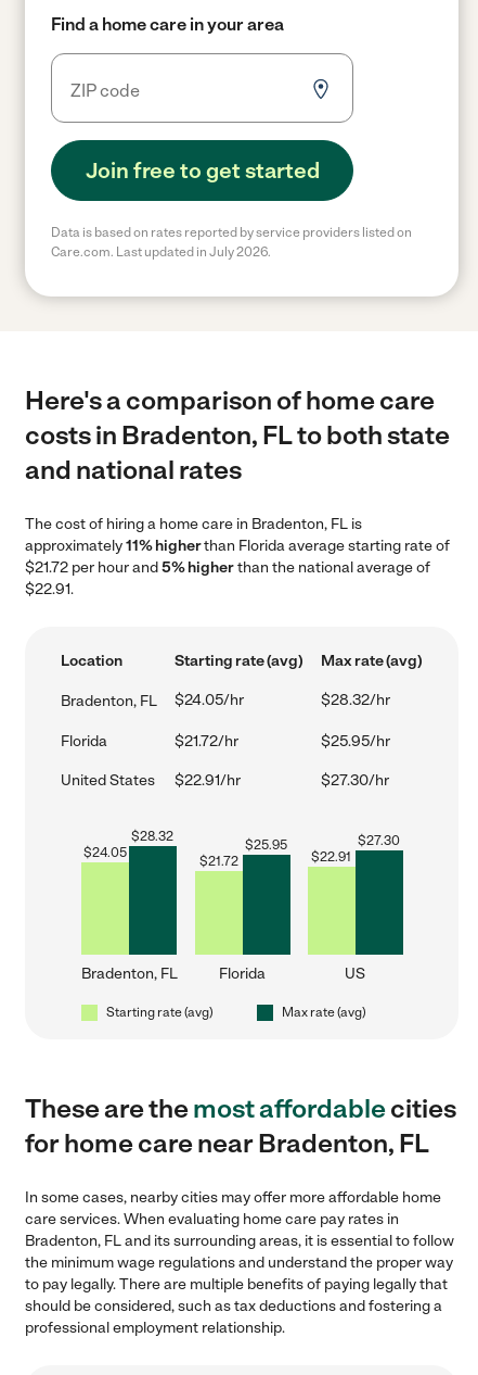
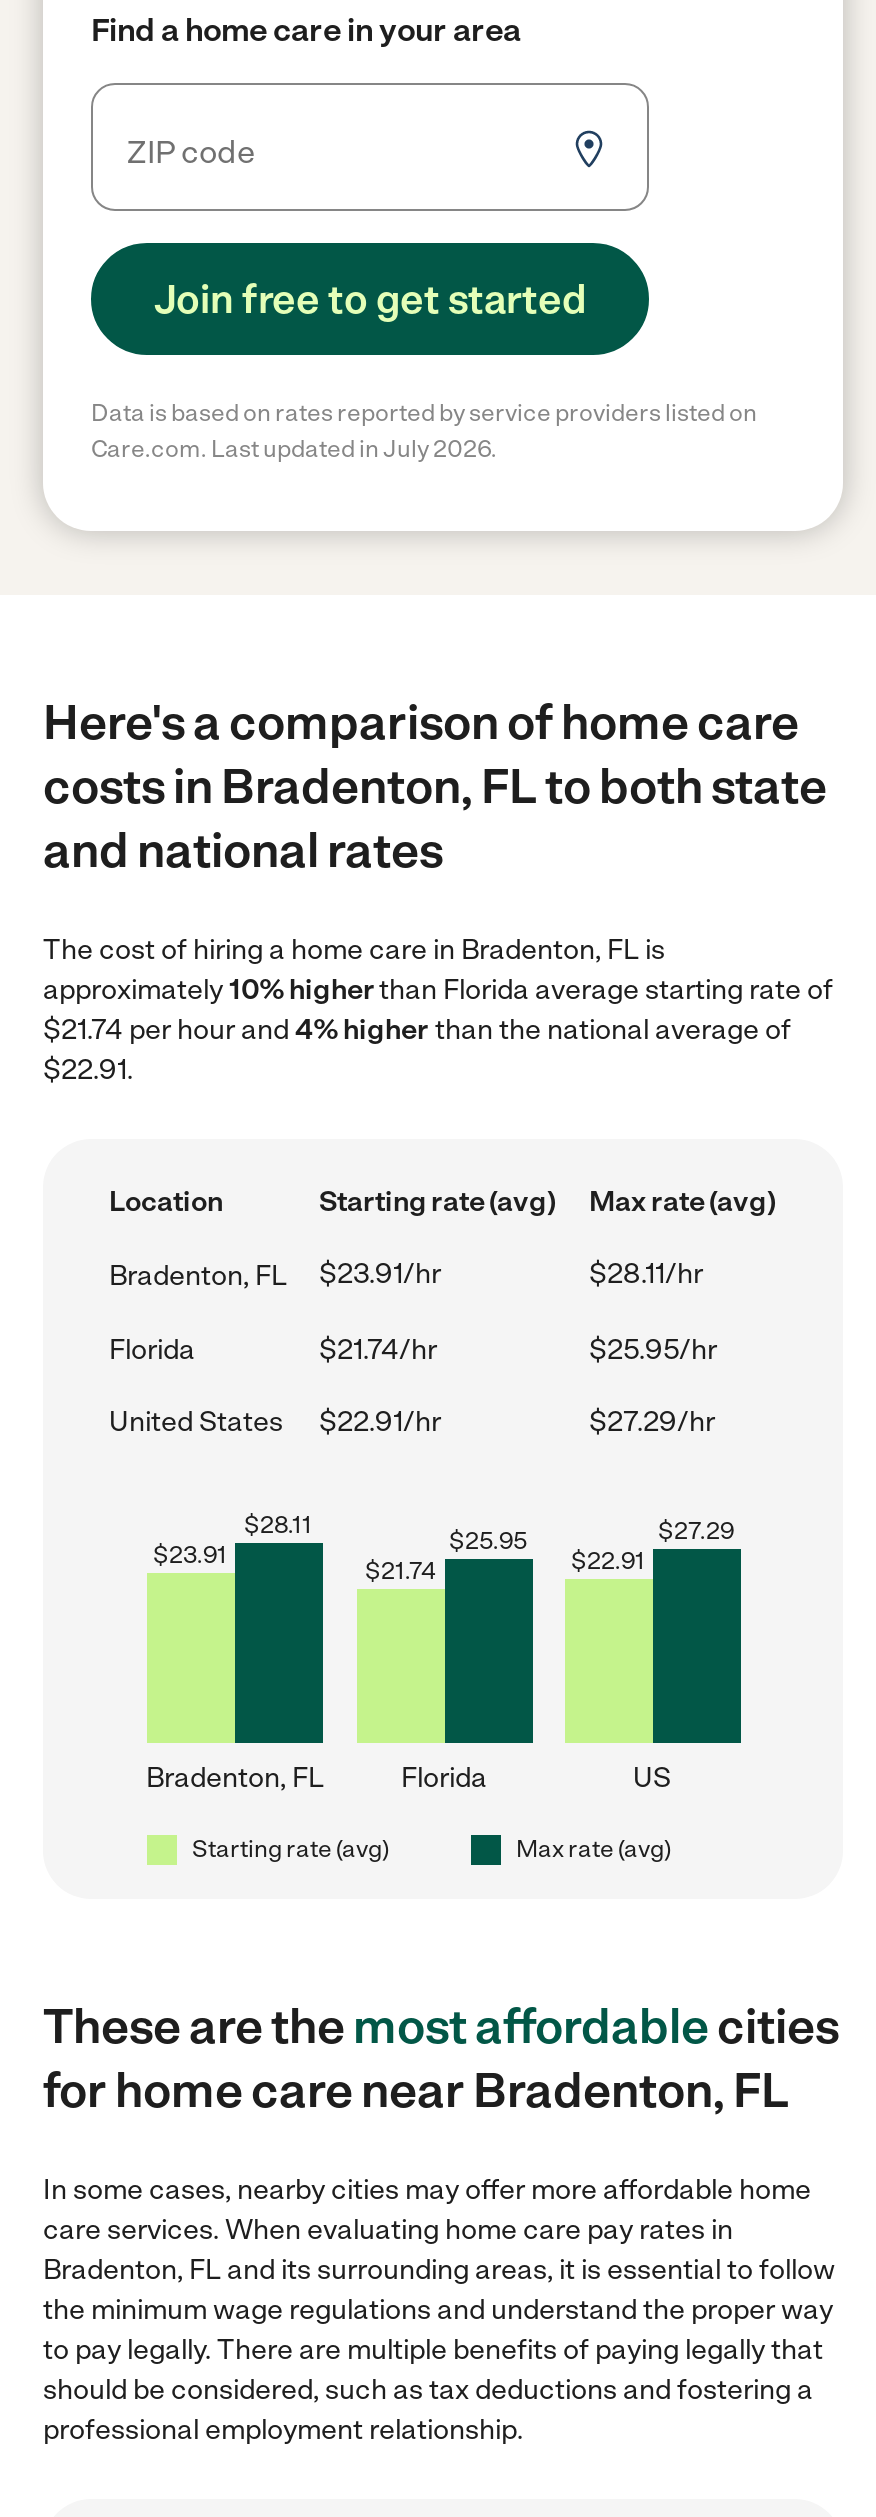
[25,537,450,555] approximately 11% higherthan Florida average starting rate of -> [43,973,833,1007] approximately 10% higherthan Florida average starting rate of
[25,558,430,577] $21.72 per hour and 5% higher than the national average of -> [43,1013,791,1047] $21.74 per hour and 4% higher than the national average of
[175,691,390,709] $24.05/hr | $28.32/hr -> [319,1257,703,1291] $23.91/hr | $28.11/hr
[175,732,238,750] $21.72/hr -> [319,1333,437,1367] $21.74/hr
[321,771,389,790] $27.30/hr -> [589,1405,715,1439] $27.29/hr
[131,829,173,844] $28.32 -> [244,1511,312,1539] $28.11
[358,833,400,848] $27.30 -> [658,1517,734,1545] $27.29
[83,845,126,860] $24.05 -> [153,1541,227,1569] $23.91
[199,854,238,869] $21.72 -> [365,1557,435,1585] $21.74

